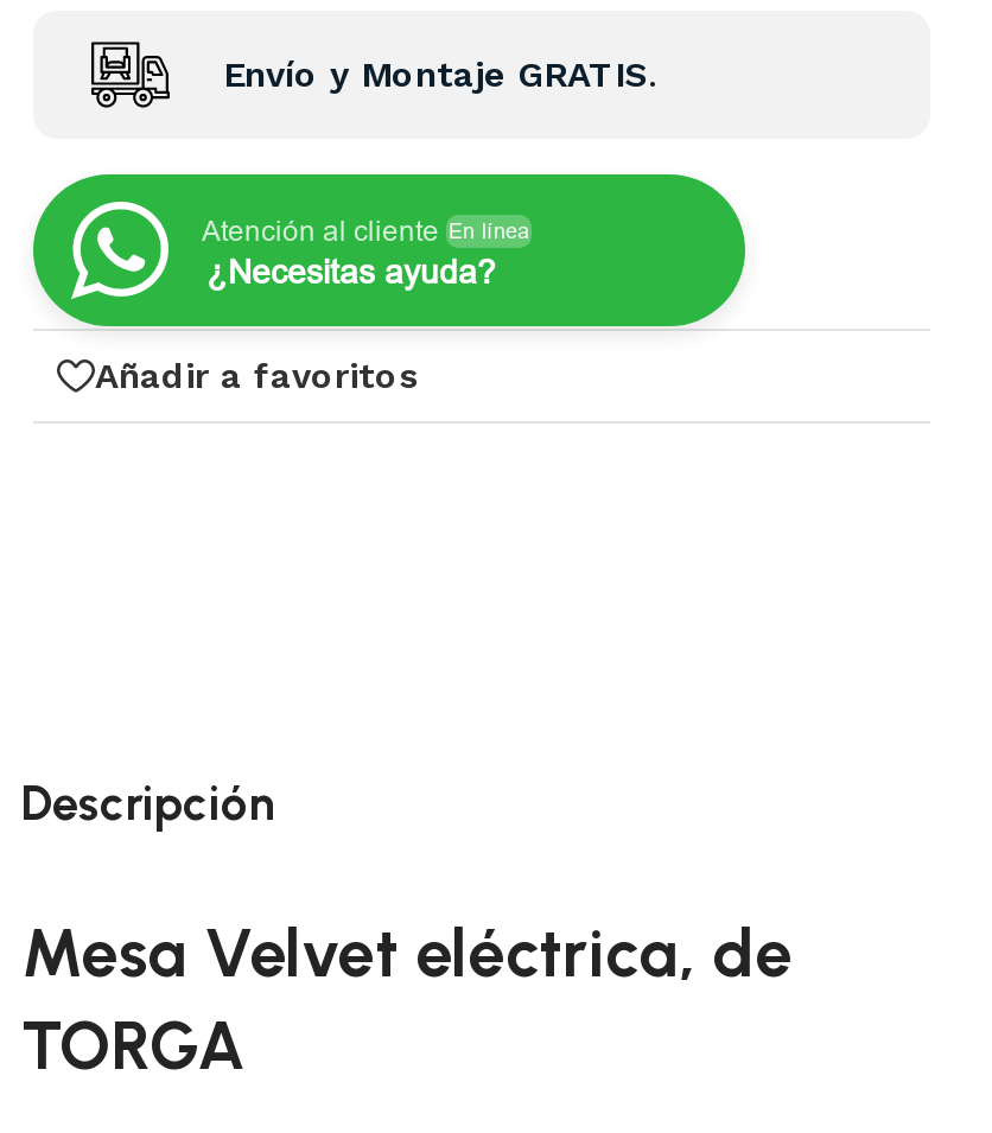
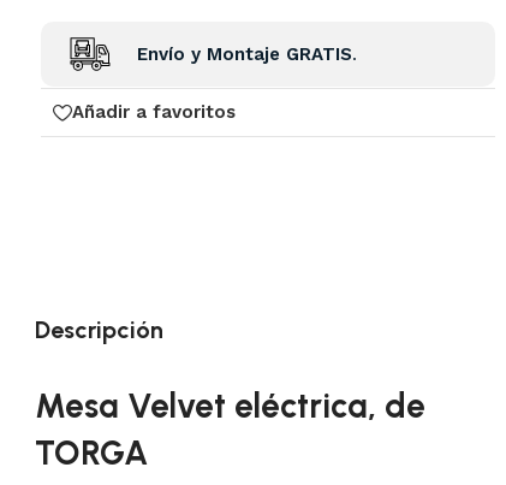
[31,171,748,330] [image] | Atención al cliente En línea | ¿Necesitas ayuda? -> none

